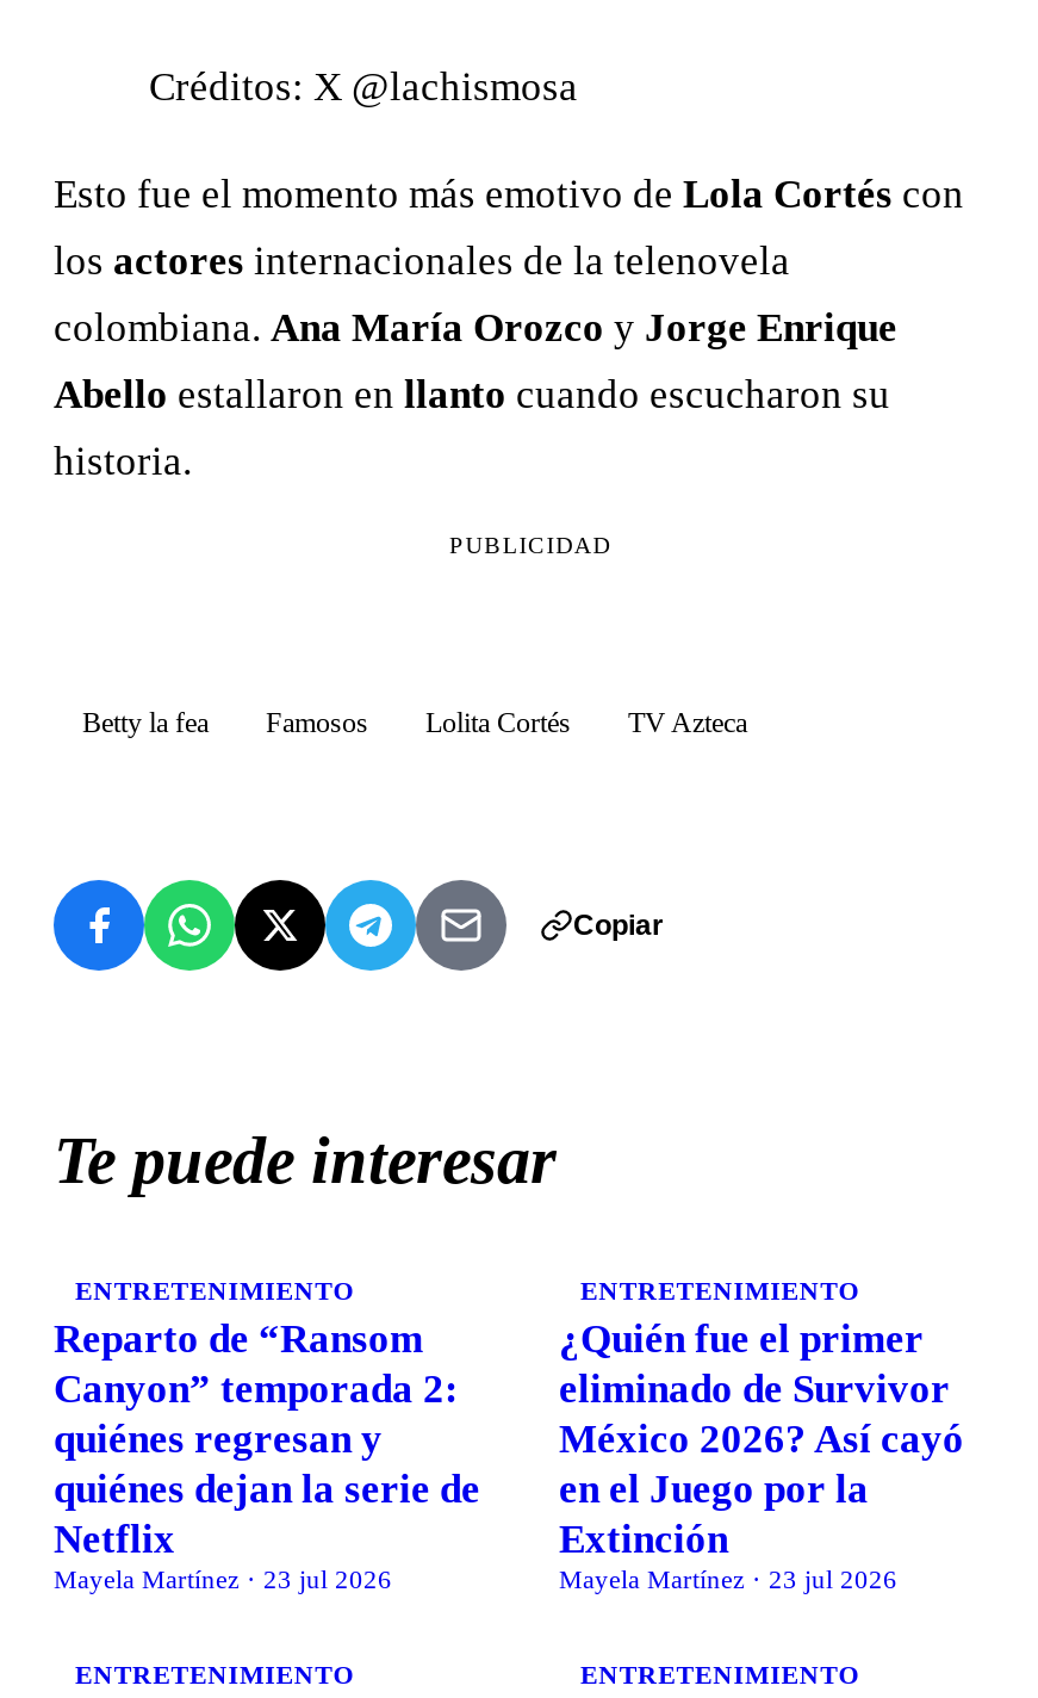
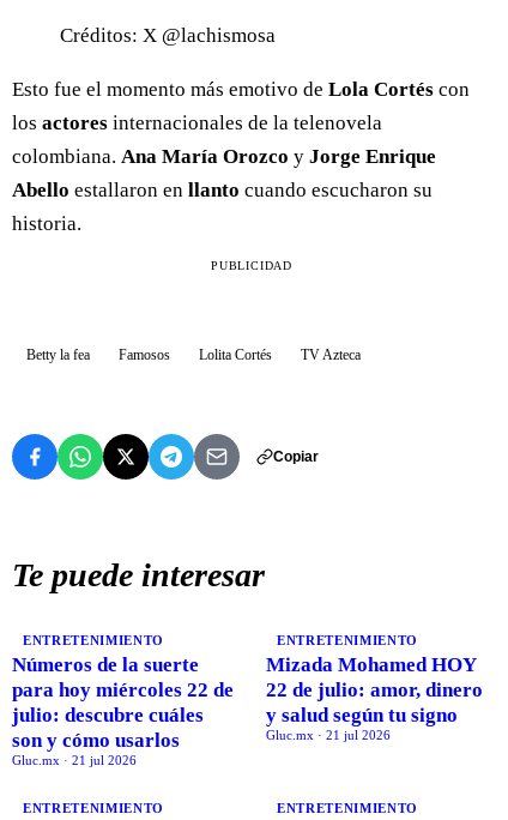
[54,1317,480,1594] Reparto de “Ransom | Canyon” temporada 2: | quiénes regresan y | quiénes dejan la serie de | Netflix | Mayela Martínez · 23 jul 2026 -> [12,654,234,768] Números de la suerte | para hoy miércoles 22 de | julio: descubre cuáles | son y cómo usarlos | Gluc.mx · 21 jul 2026
[559,1317,964,1594] ¿Quién fue el primer | eliminado de Survivor | México 2026? Así cayó | en el Juego por la | Extinción | Mayela Martínez · 23 jul 2026 -> [266,654,483,743] Mizada Mohamed HOY | 22 de julio: amor, dinero | y salud según tu signo | Gluc.mx · 21 jul 2026

